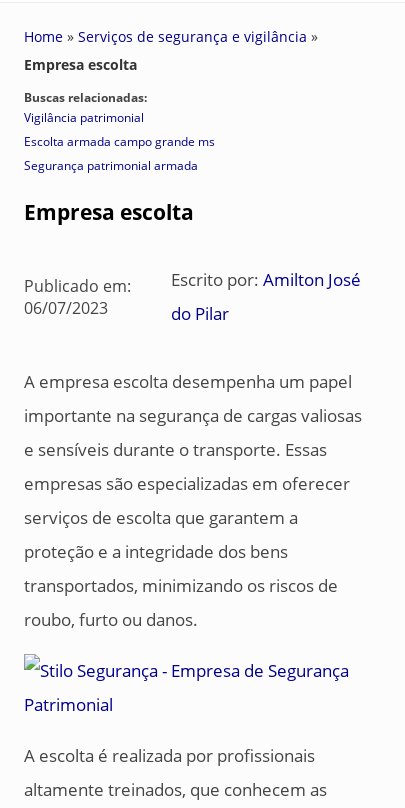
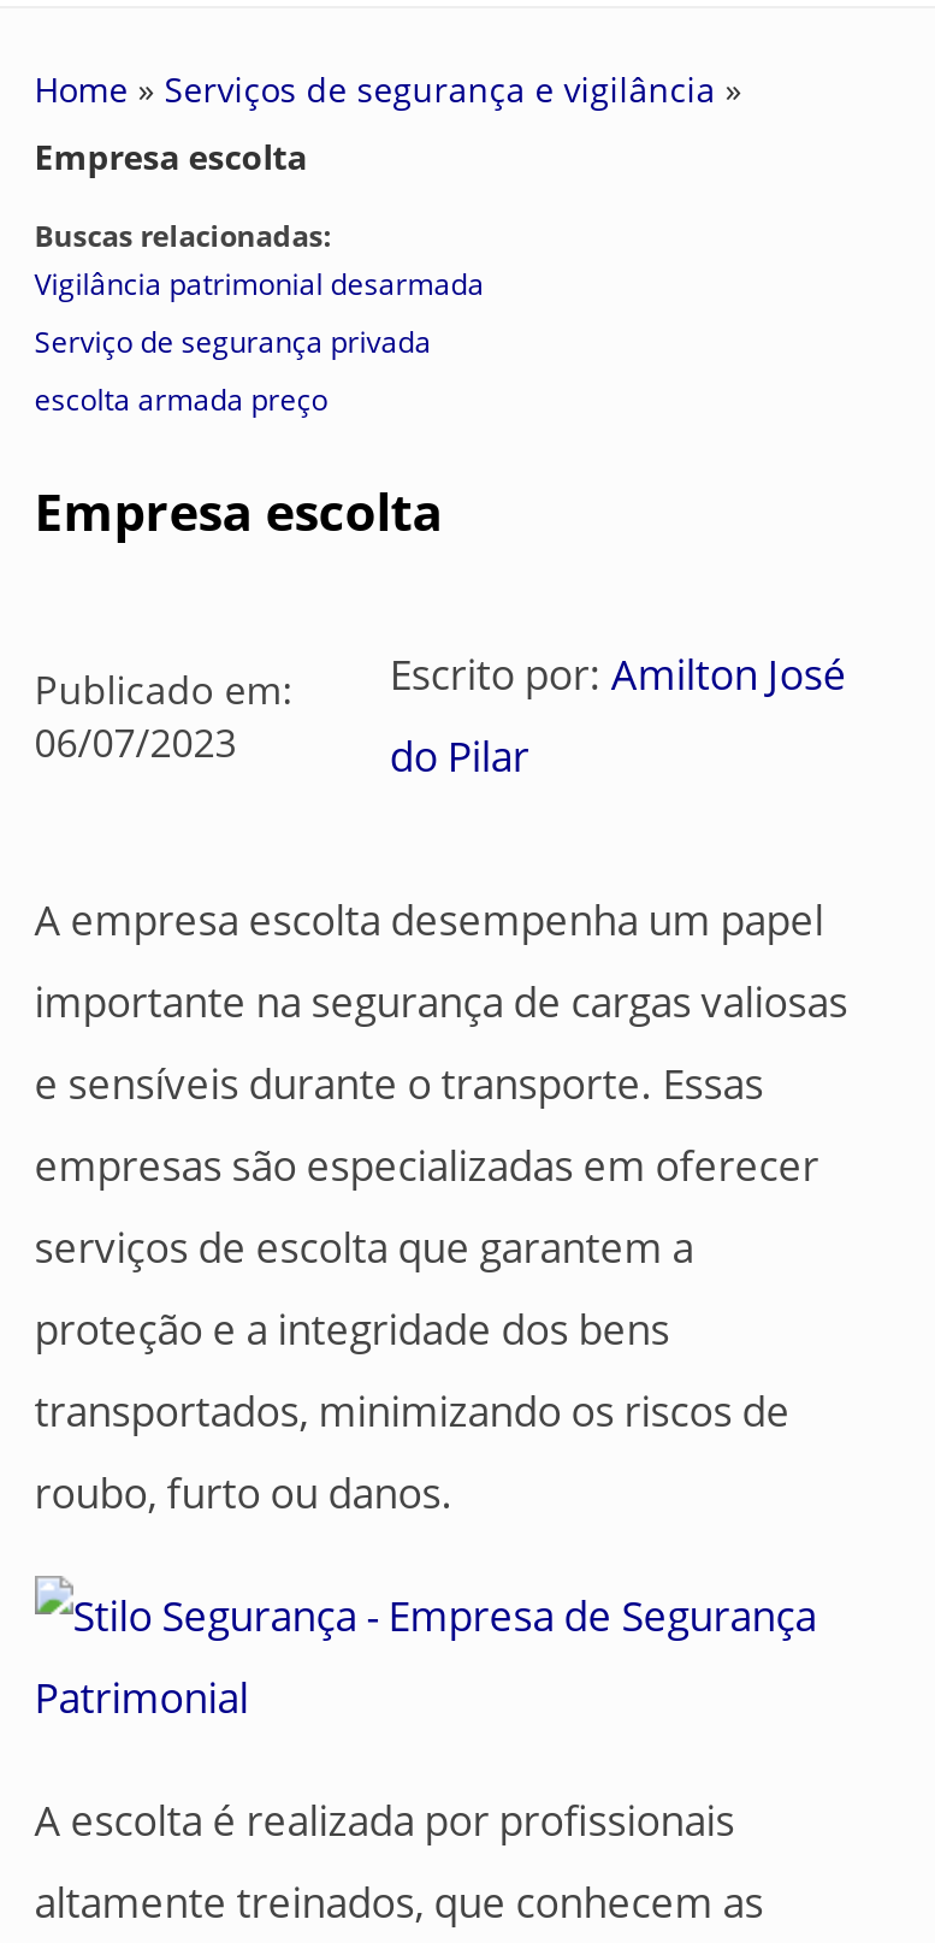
[24,109,215,174] Vigilância patrimonial | Escolta armada campo grande ms | Segurança patrimonial armada -> [34,264,484,421] Vigilância patrimonial desarmada | Serviço de segurança privada | escolta armada preço

